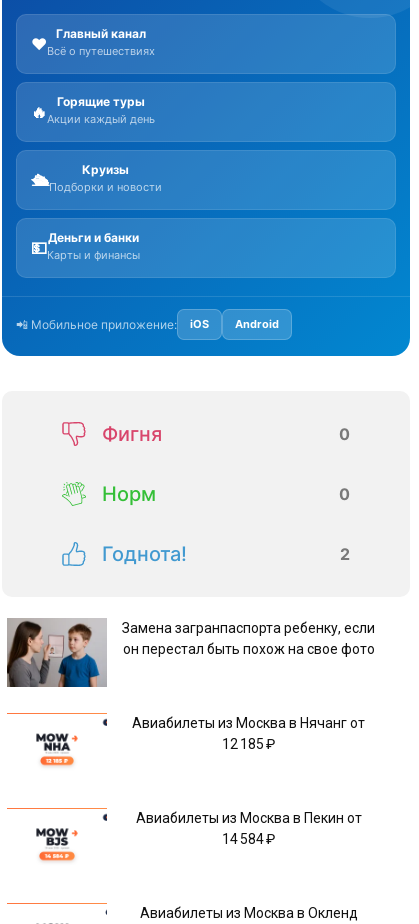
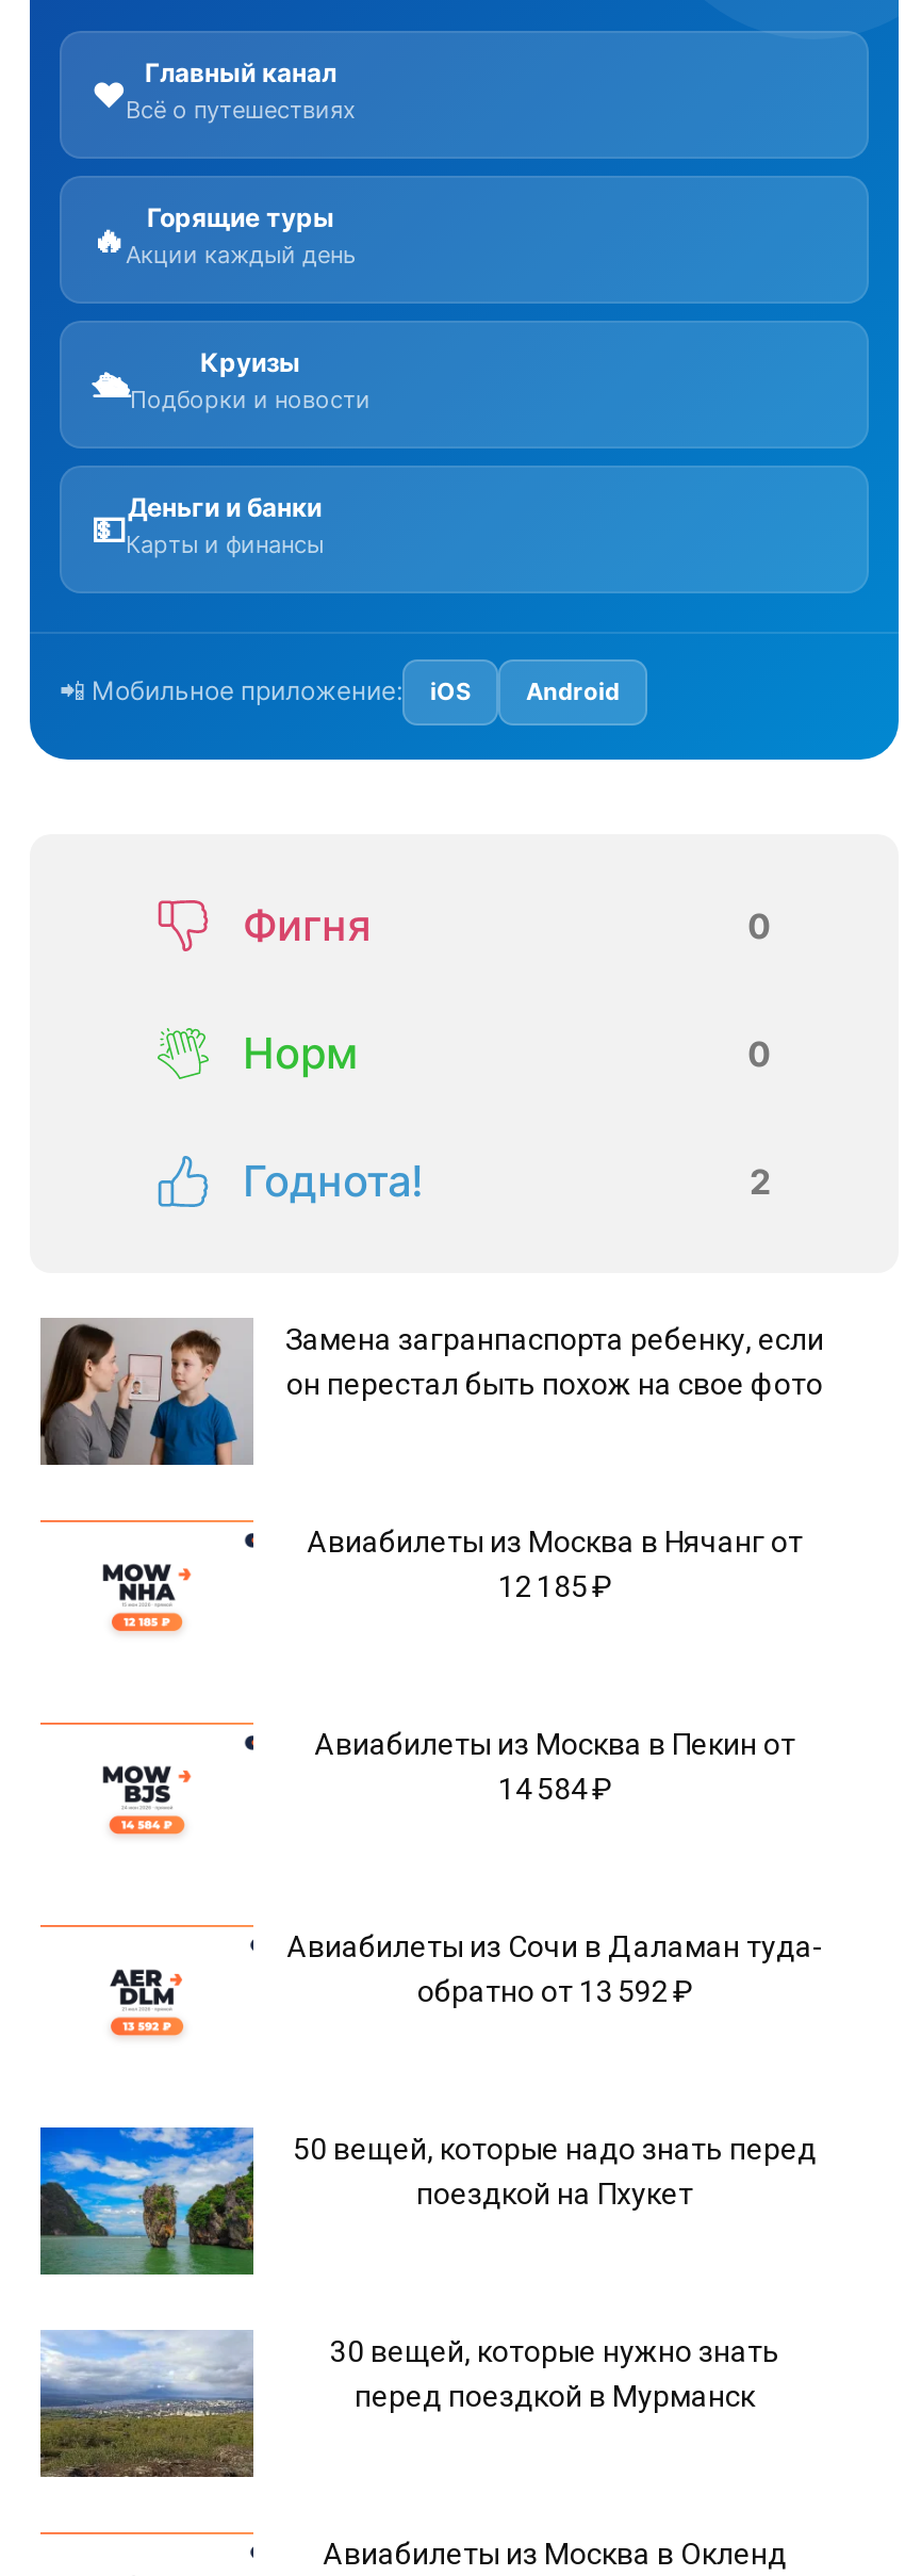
none -> [38,2124,817,2278] [image] | 50 вещей, которые надо знать перед | поездкой на Пхукет
none -> [38,2329,779,2480] [image] | 30 вещей, которые нужно знать | перед поездкой в Мурманск
none -> [109,1969,185,2039] [image]
none -> [286,1928,823,2007] Авиабилеты из Сочи в Даламан туда- | обратно от 13 592 ₽

